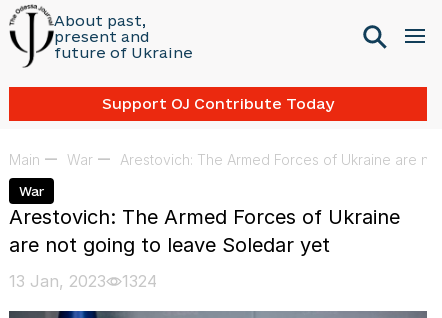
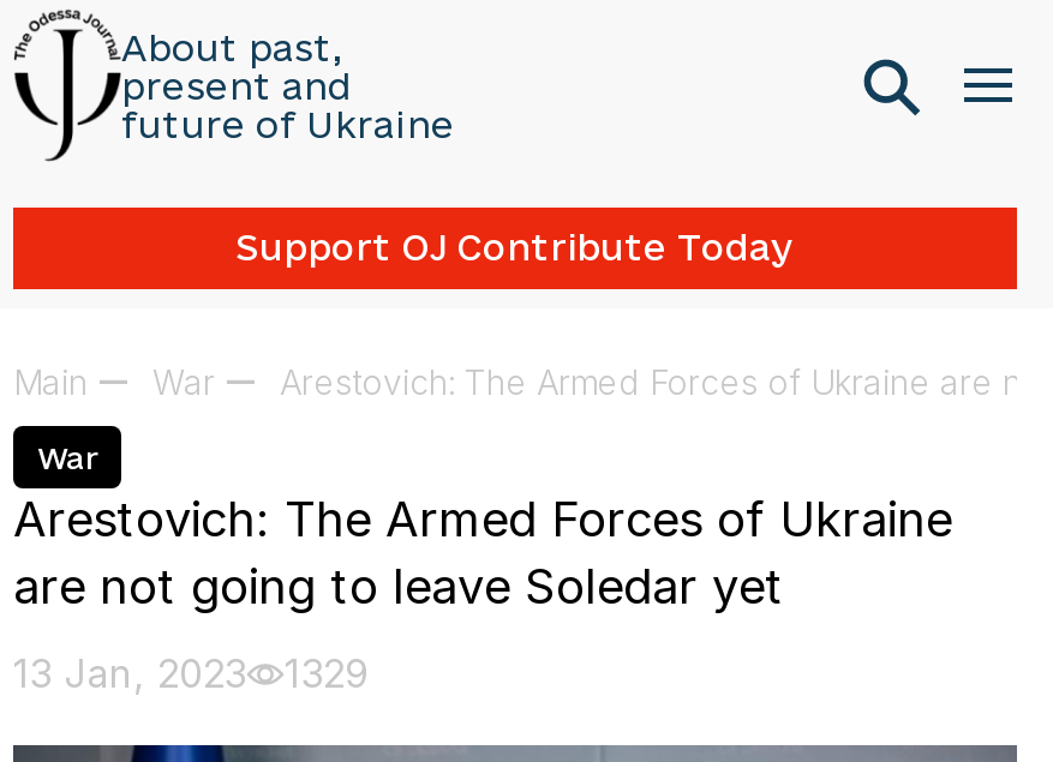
[9,271,157,291] 13 Jan, 2023 1324 -> [13,648,369,696] 13 Jan, 2023 1329

